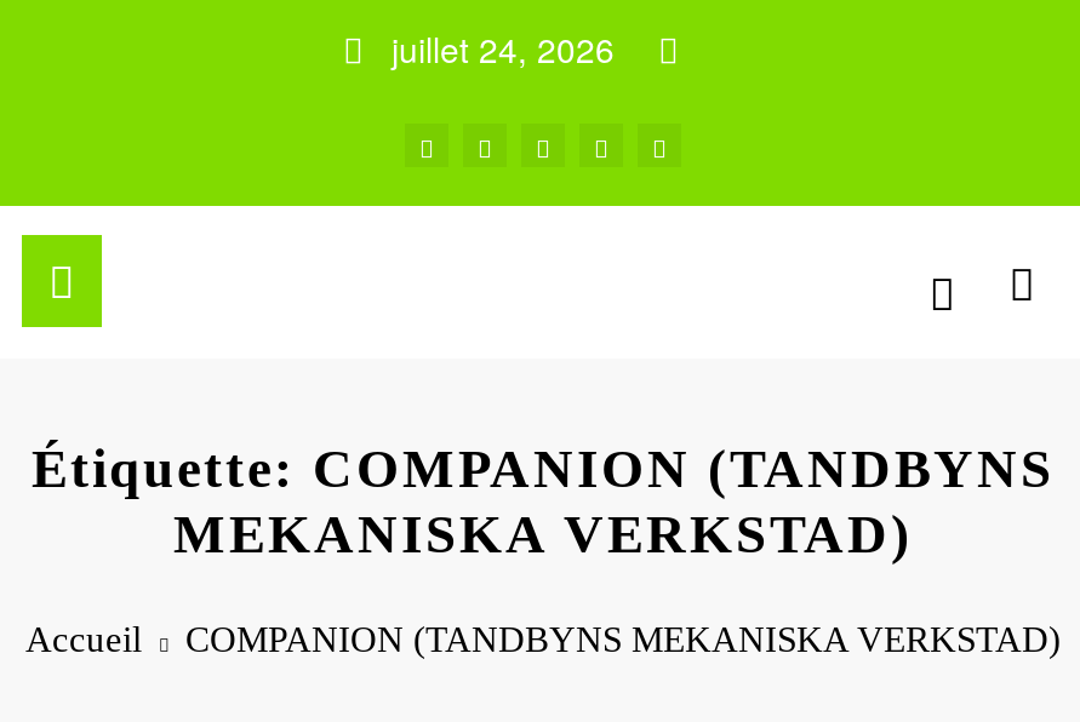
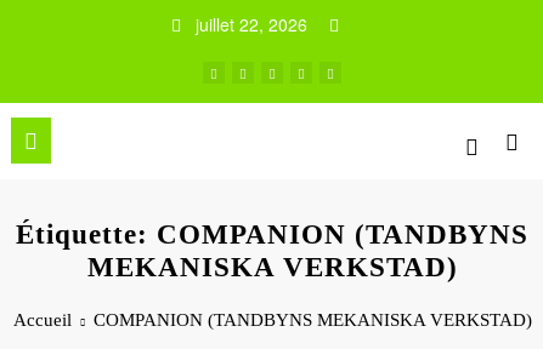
[392,24,615,73] juillet 24, 2026 -> [196,12,308,36] juillet 22, 2026

